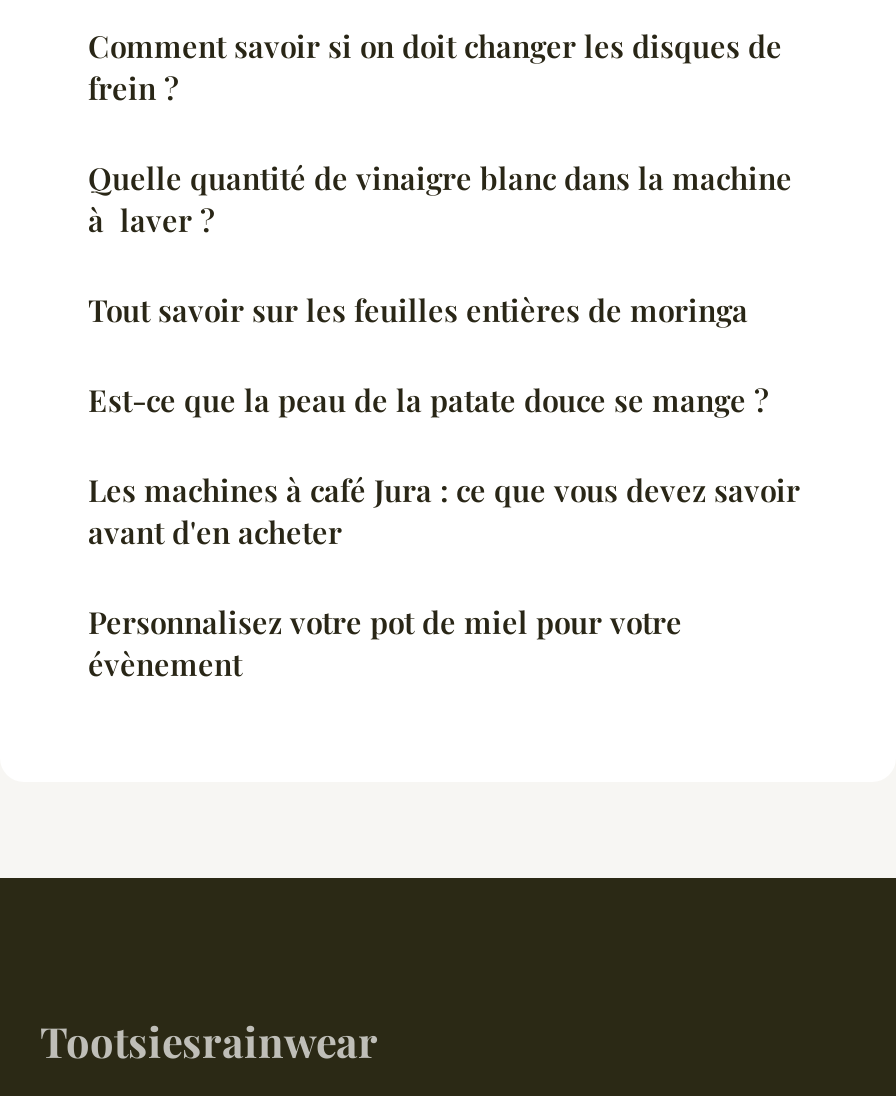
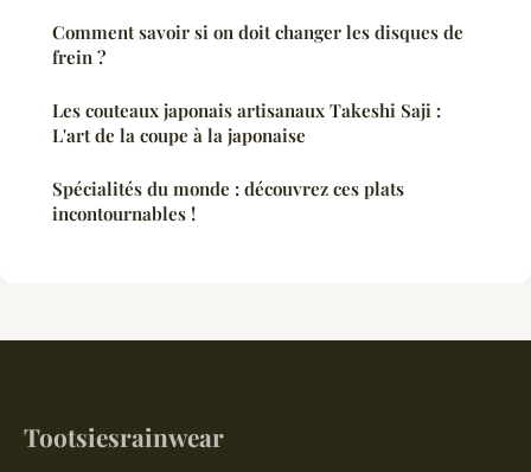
[88,159,800,685] Quelle quantité de vinaigre blanc dans la machine | à laver ? | Tout savoir sur les feuilles entières de moringa | Est-ce que la peau de la patate douce se mange ? | Les machines à café Jura : ce que vous devez savoir | avant d'en acheter | Personnalisez votre pot de miel pour votre | évènement -> [52,99,441,226] Les couteaux japonais artisanaux Takeshi Saji : | L'art de la coupe à la japonaise | Spécialités du monde : découvrez ces plats | incontournables !

